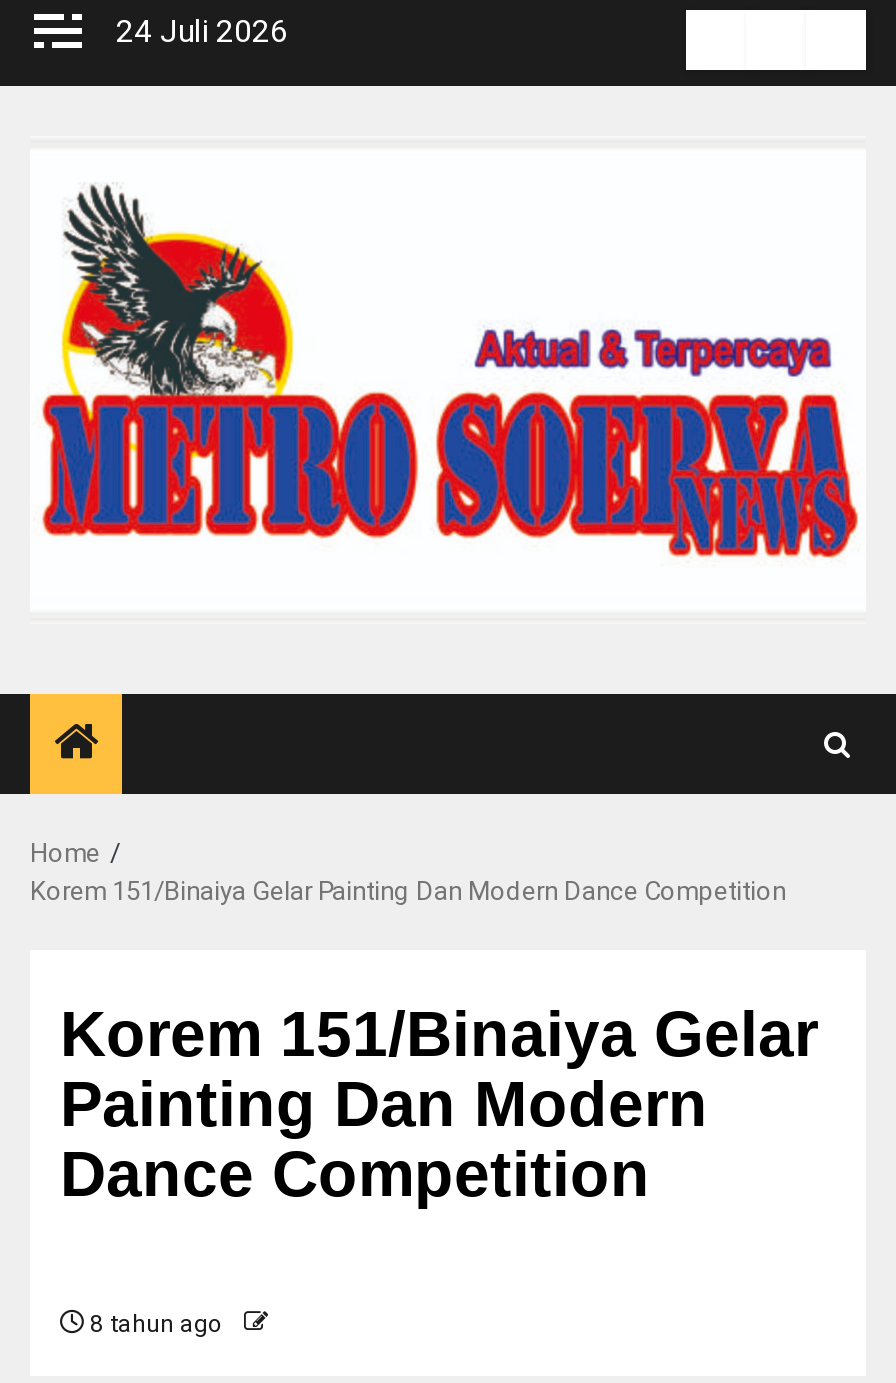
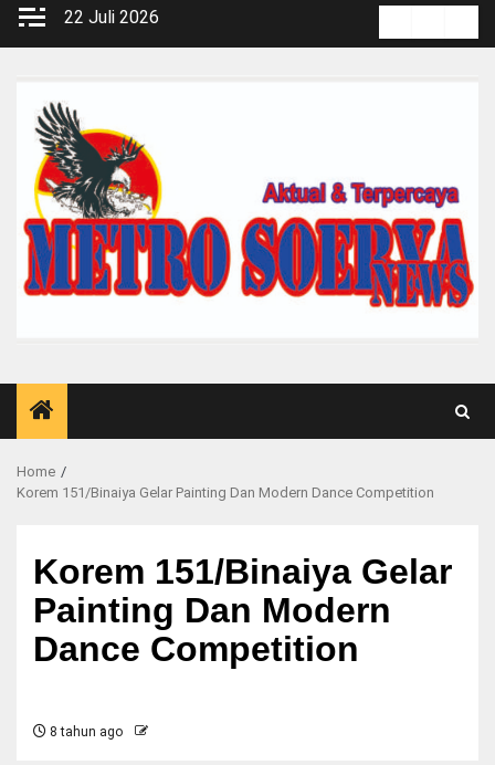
[116,12,288,50] 24 Juli 2026 -> [64,7,159,28] 22 Juli 2026

